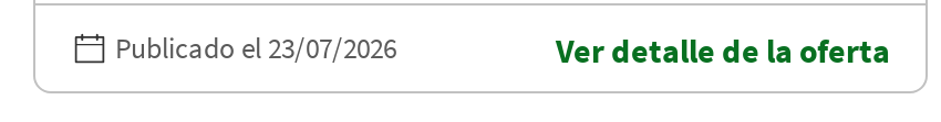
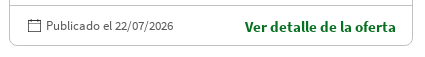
[115,30,396,67] Publicado el 23/07/2026 -> [46,17,173,34] Publicado el 22/07/2026

